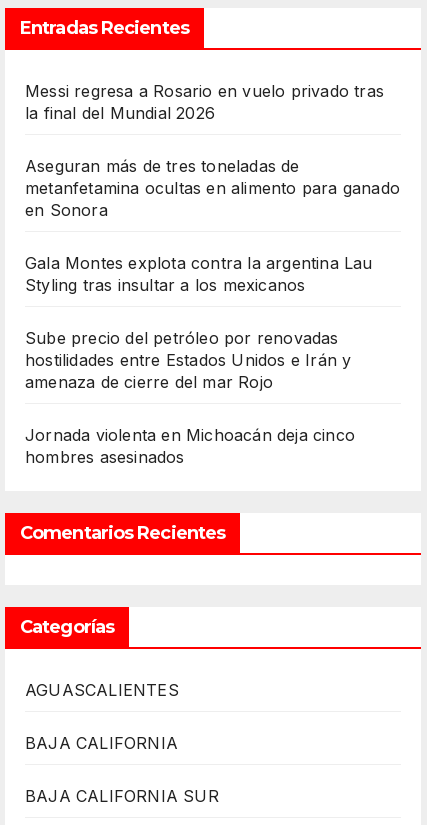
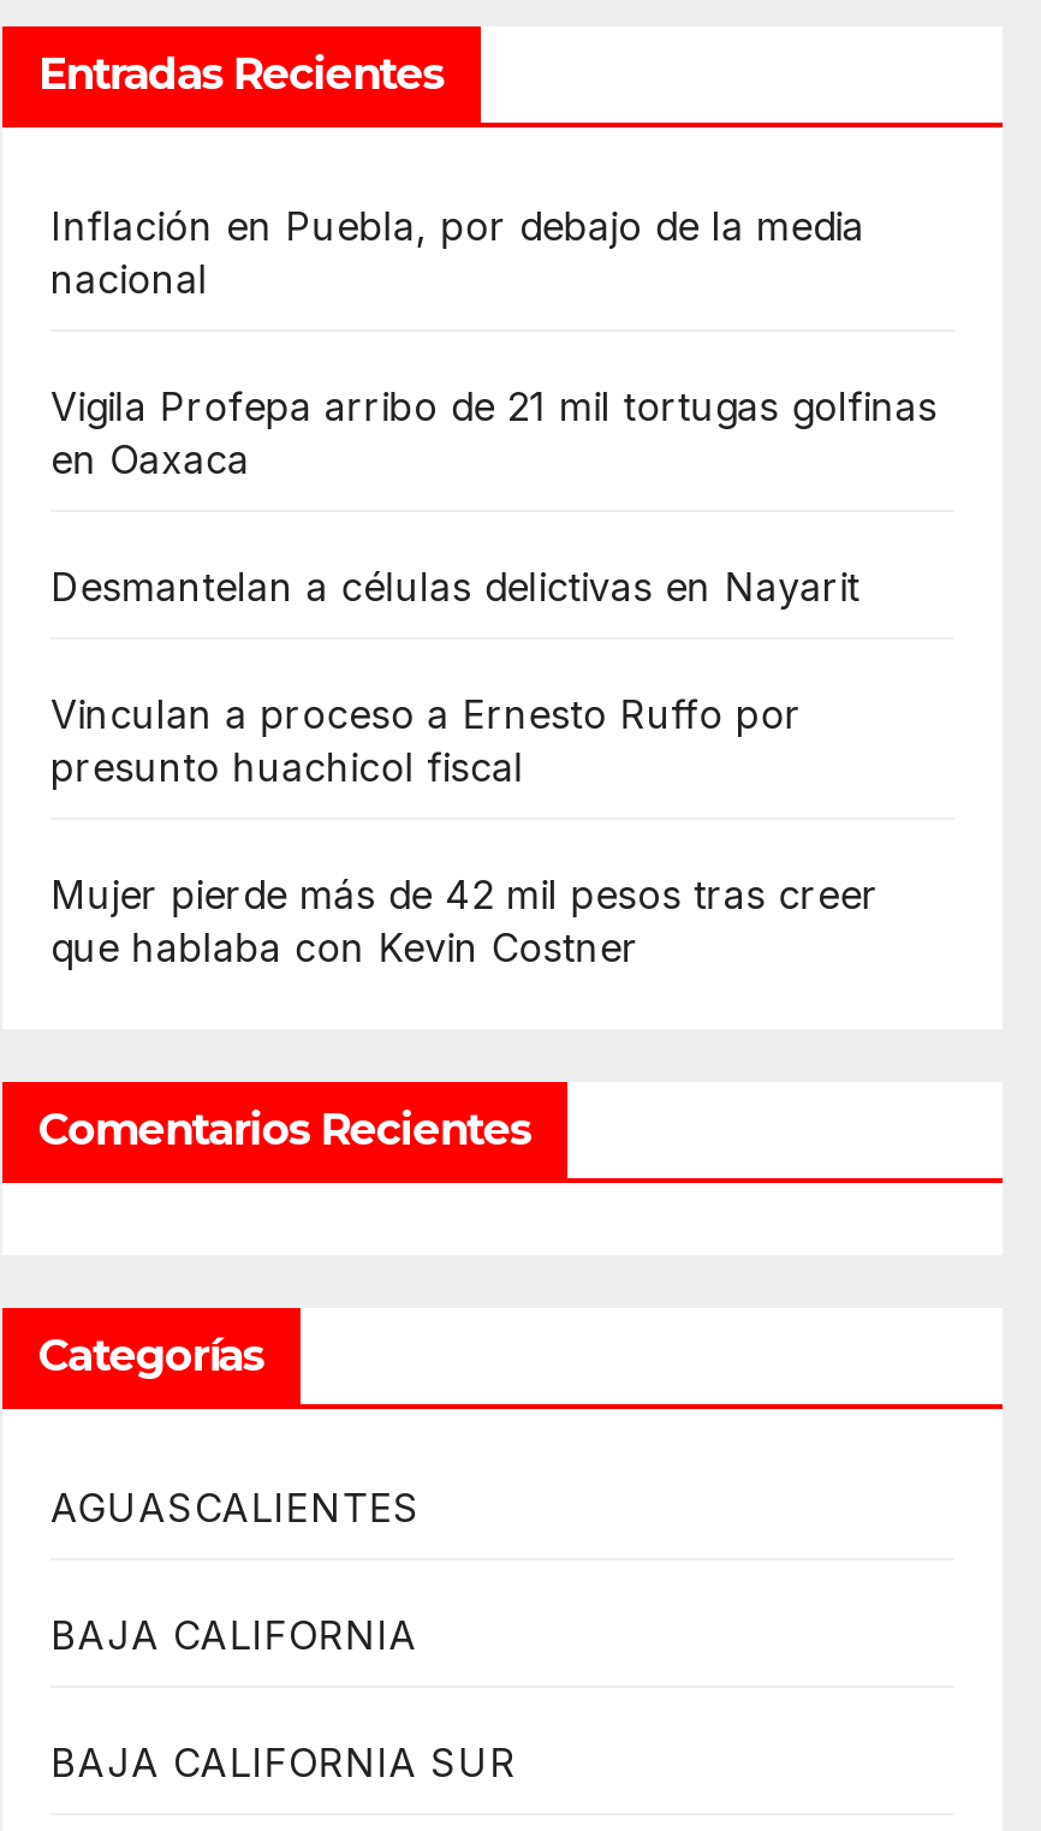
[25,81,384,123] Messi regresa a Rosario en vuelo privado tras | la final del Mundial 2026 -> [50,202,865,303] Inflación en Puebla, por debajo de la media | nacional
[25,156,400,220] Aseguran más de tres toneladas de | metanfetamina ocultas en alimento para ganado | en Sonora -> [50,383,937,484] Vigila Profepa arribo de 21 mil tortugas golfinas | en Oaxaca
[25,253,373,295] Gala Montes explota contra la argentina Lau | Styling tras insultar a los mexicanos -> [50,563,860,611] Desmantelan a células delictivas en Nayarit
[25,328,351,392] Sube precio del petróleo por renovadas | hostilidades entre Estados Unidos e Irán y | amenaza de cierre del mar Rojo -> [50,691,802,792] Vinculan a proceso a Ernesto Ruffo por | presunto huachicol fiscal
[25,425,355,467] Jornada violenta en Michoacán deja cinco | hombres asesinados -> [50,871,879,972] Mujer pierde más de 42 mil pesos tras creer | que hablaba con Kevin Costner

